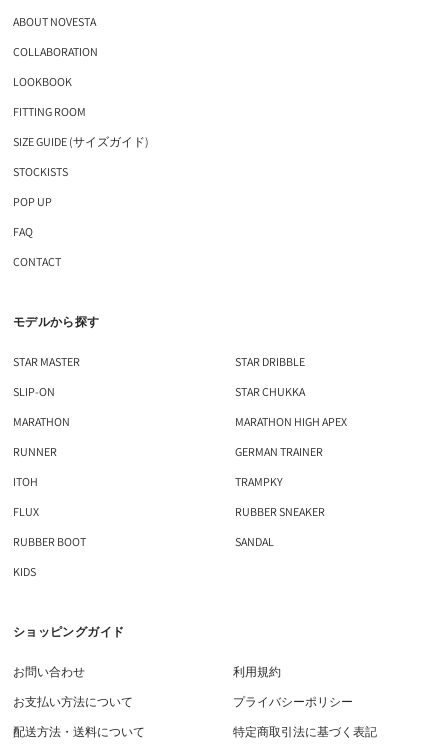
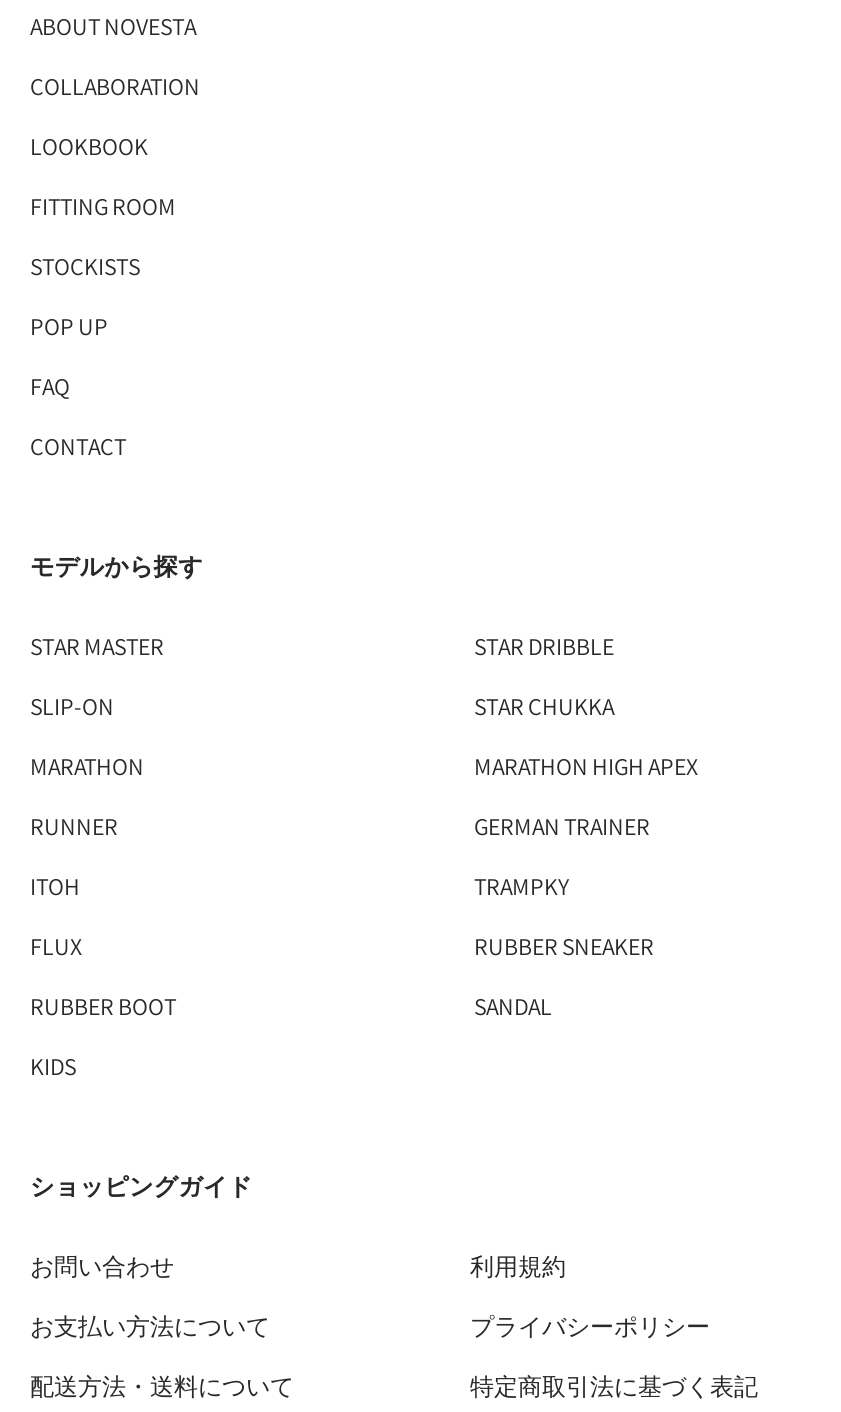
[13,134,149,149] SIZE GUIDE (サイズガイド) -> none

